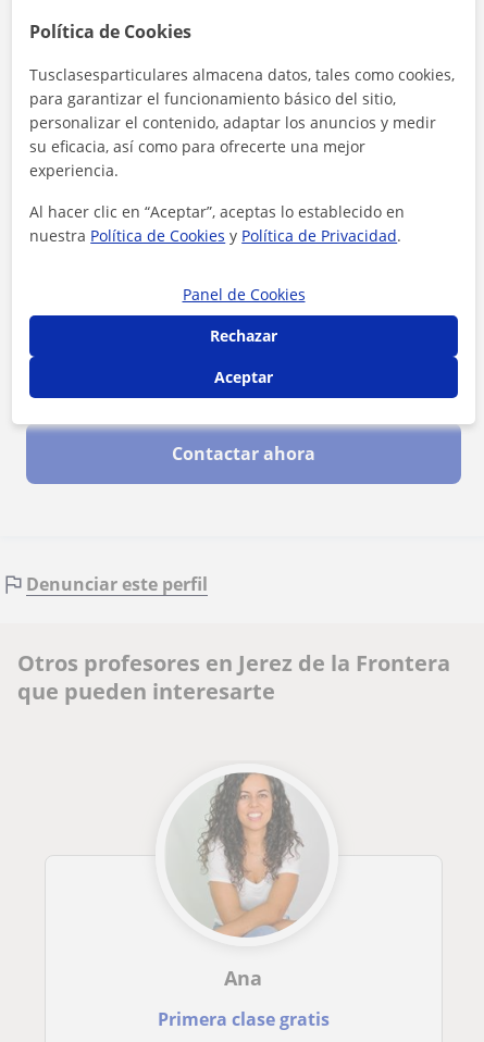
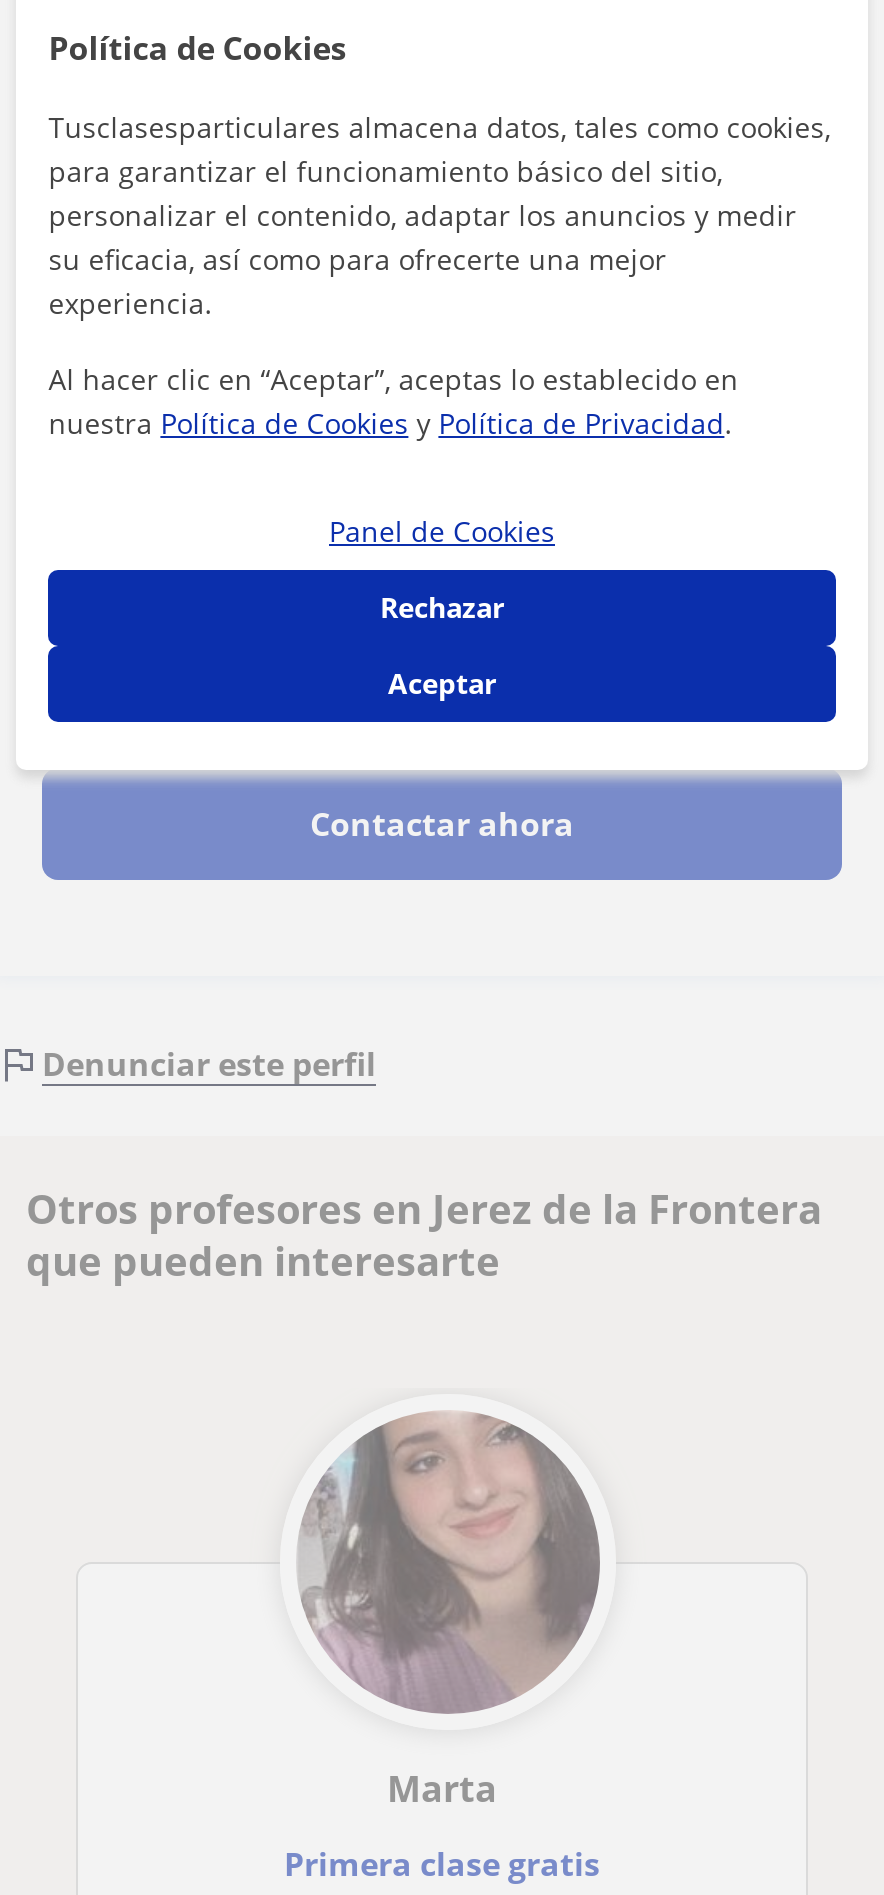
[169,772,328,991] [image] | Ana -> [302,1412,600,1812] [image] | Marta

